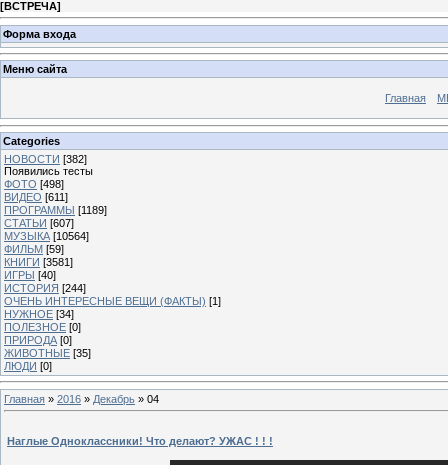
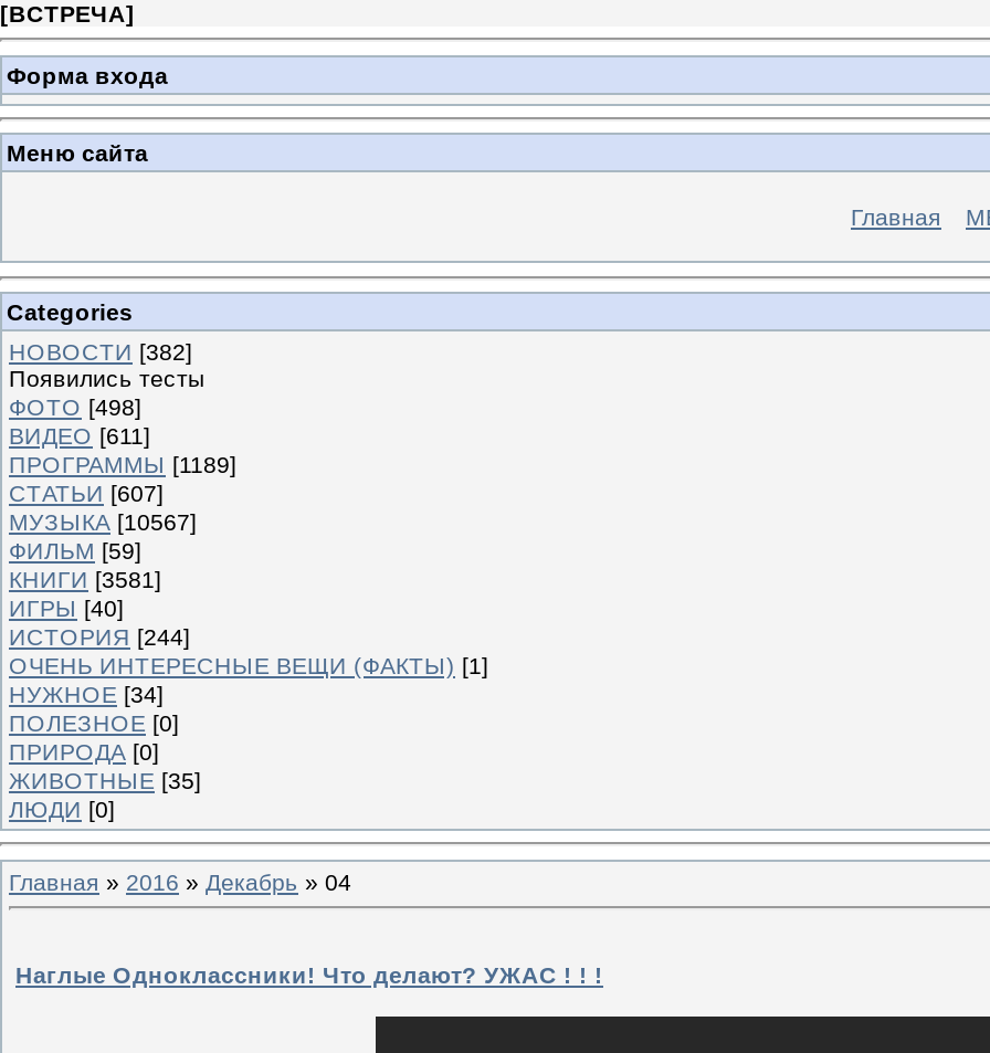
[4,230,89,242] МУЗЫКА [10564] -> [9,508,197,535] МУЗЫКА [10567]

